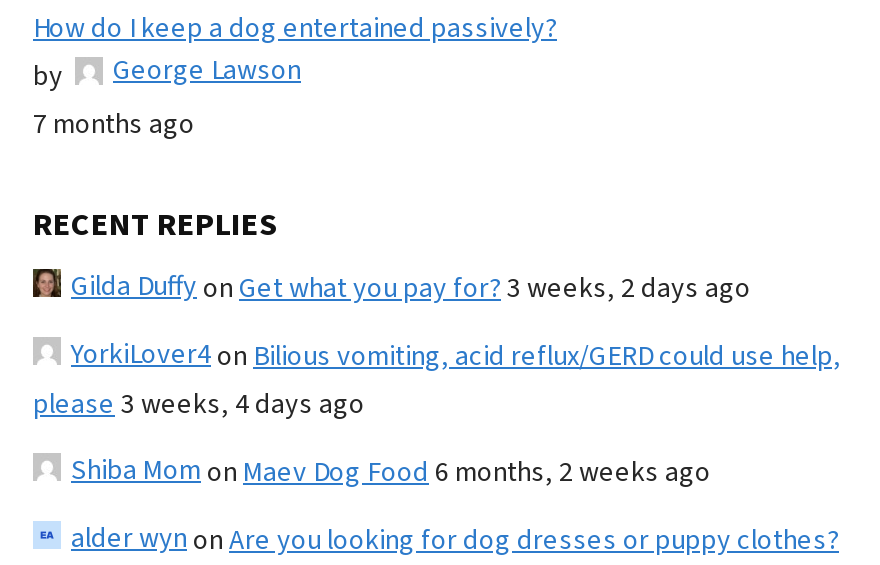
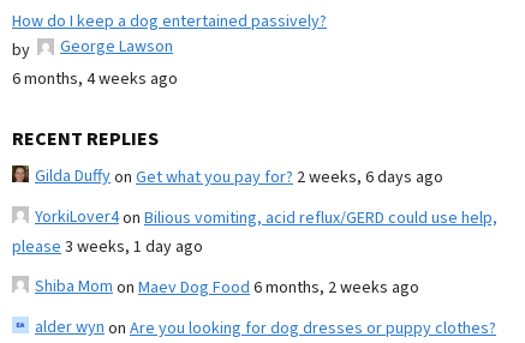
[33,104,195,144] 7 months ago -> [12,67,178,91] 6 months, 4 weeks ago
[71,266,751,308] Gilda Duffyon Get what you pay for? 3 weeks, 2 days ago -> [35,164,443,189] Gilda Duffyon Get what you pay for? 2 weeks, 6 days ago
[33,384,365,424] please 3 weeks, 4 days ago -> [12,235,203,259] please 3 weeks, 1 day ago

